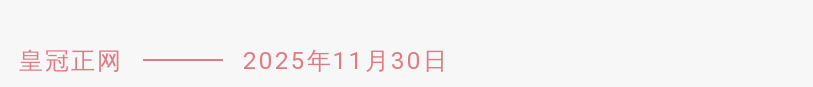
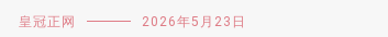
[243,47,449,75] 2025年11月30日 -> [142,14,246,29] 2026年5月23日

